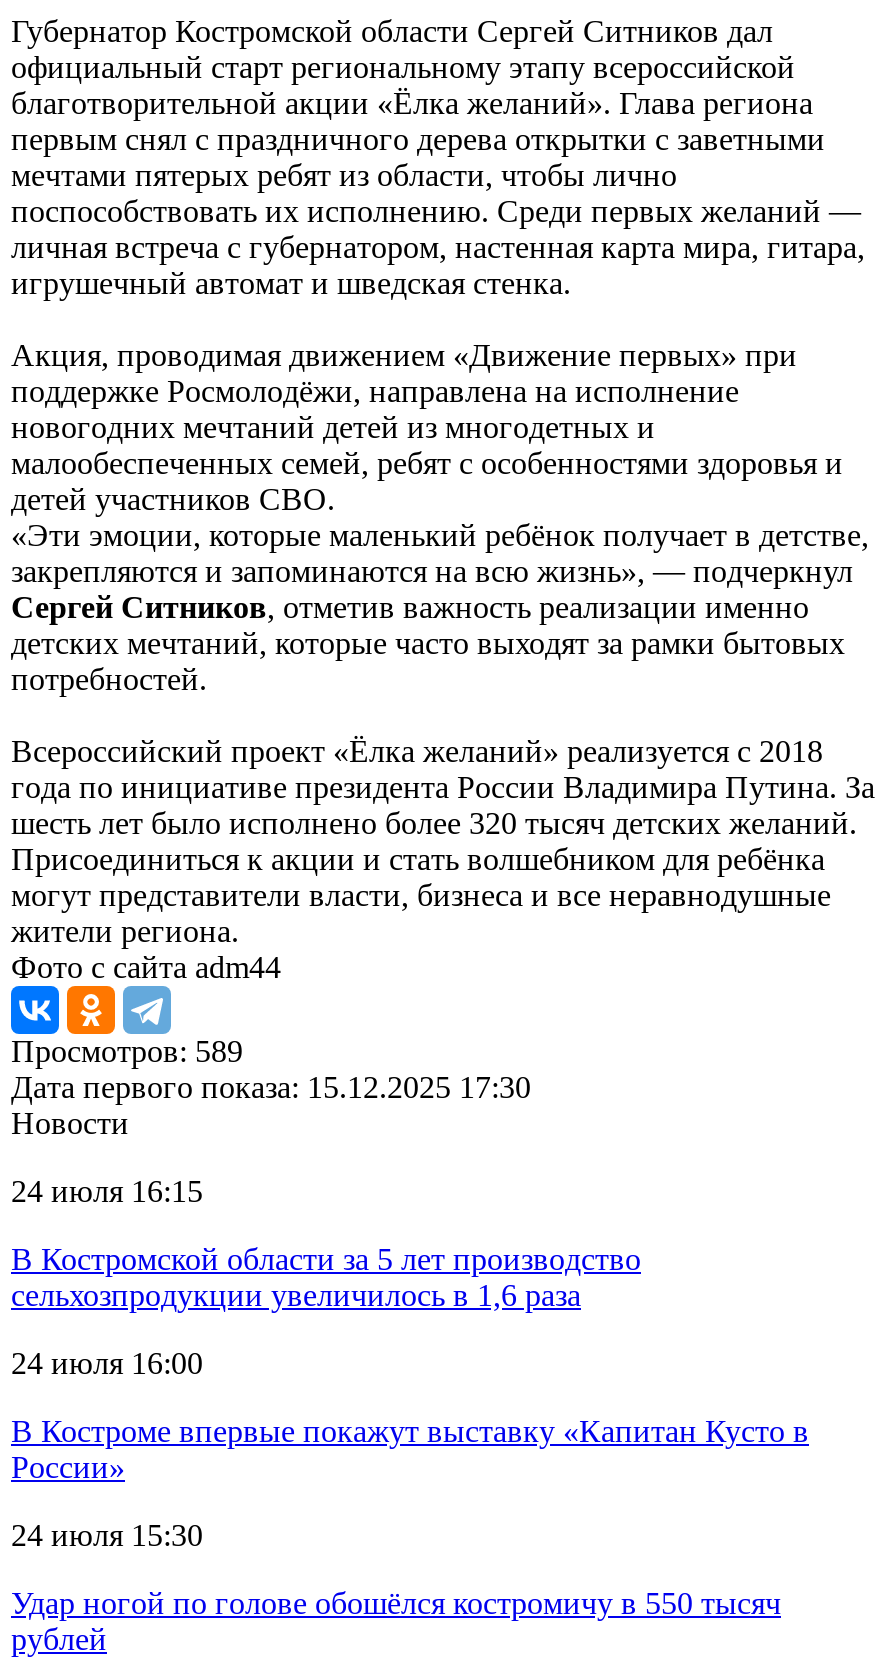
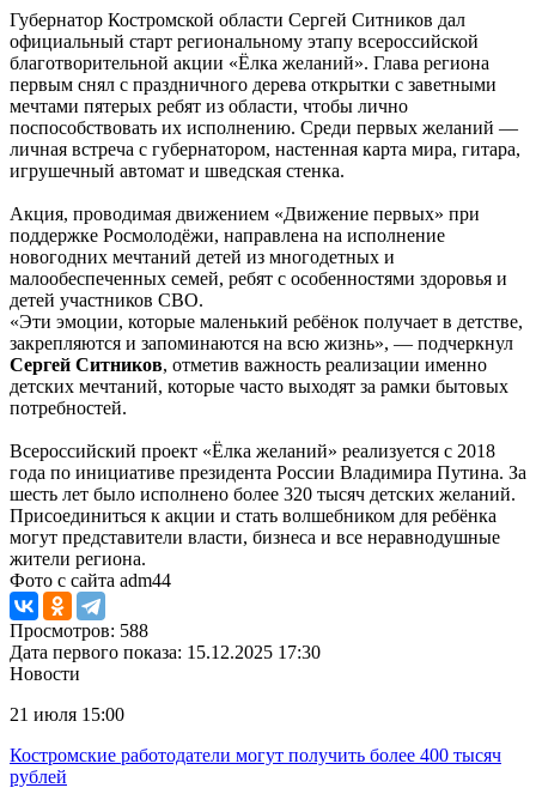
[11,1035,243,1069] Просмотров: 589 -> [10,621,148,641] Просмотров: 588
[11,1175,809,1621] 24 июля 16:15 | В Костромской области за 5 лет производство | сельхозпродукции увеличилось в 1,6 раза | 24 июля 16:00 | В Костроме впервые покажут выставку «Капитан Кусто в | России» | 24 июля 15:30 | Удар ногой по голове обошёлся костромичу в 550 тысяч -> [10,705,501,766] 21 июля 15:00 | Костромские работодатели могут получить более 400 тысяч

